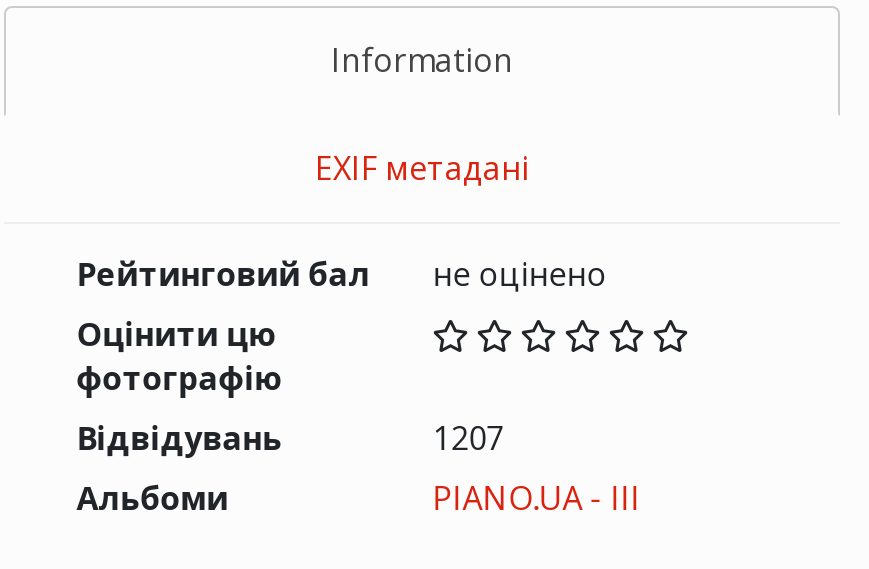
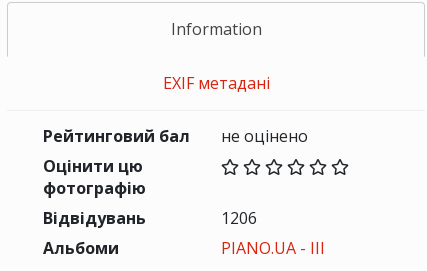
[433,415,505,459] 1207 -> [221,206,257,228] 1206

